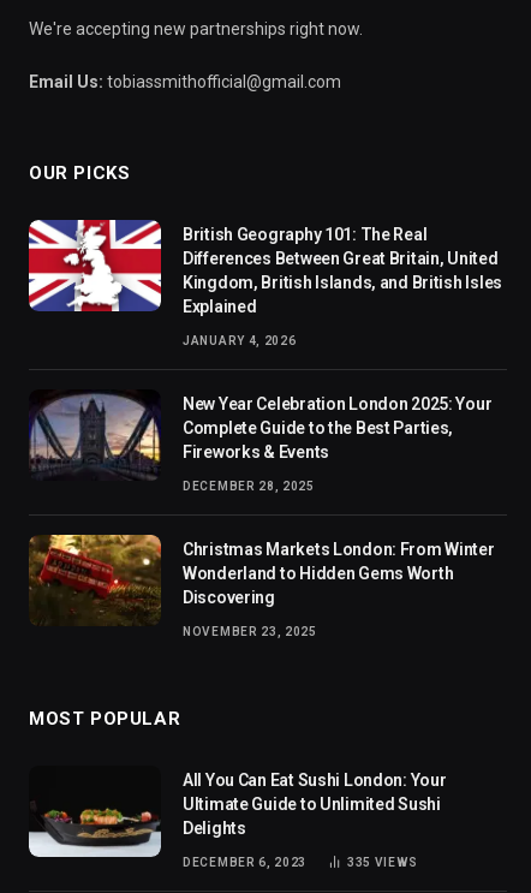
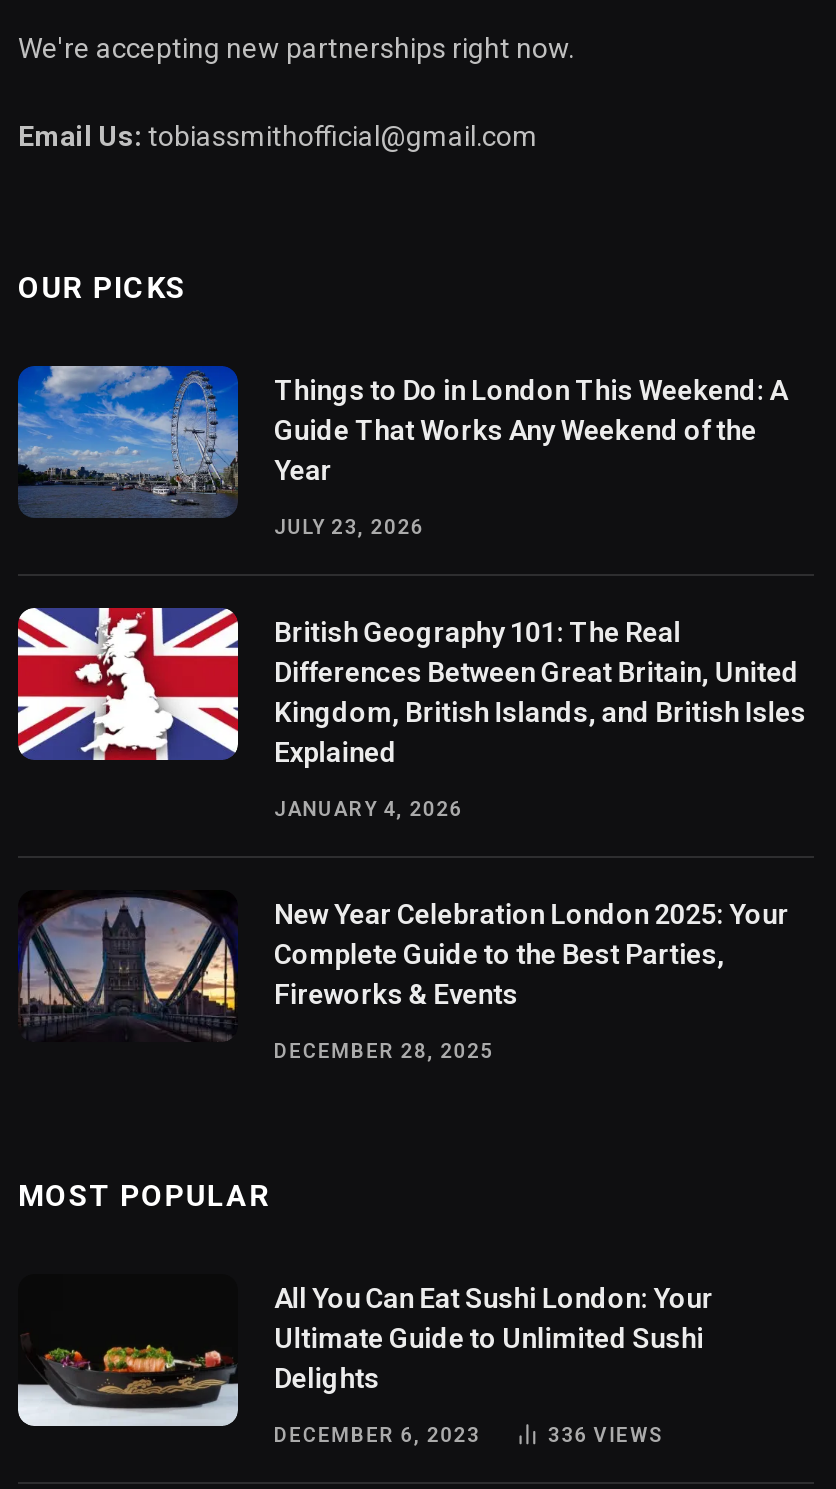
none -> [16,364,787,538] [image] | Things to Do in London This Weekend: A | Guide That Works Any Weekend of the | Year | JULY 23, 2026
moved [26,220,502,493] -> [14,608,806,1062]: [image] | British Geography 101: The Real | Differences Between Great Britain, United | ... | Fireworks & Events | DECEMBER 28, 2025
[29,534,494,638] [image] | Christmas Markets London: From Winter | Wonderland to Hidden Gems Worth | Discovering | NOVEMBER 23, 2025 -> none
[347,856,417,869] 335 VIEWS -> [548,1424,664,1446] 336 VIEWS

